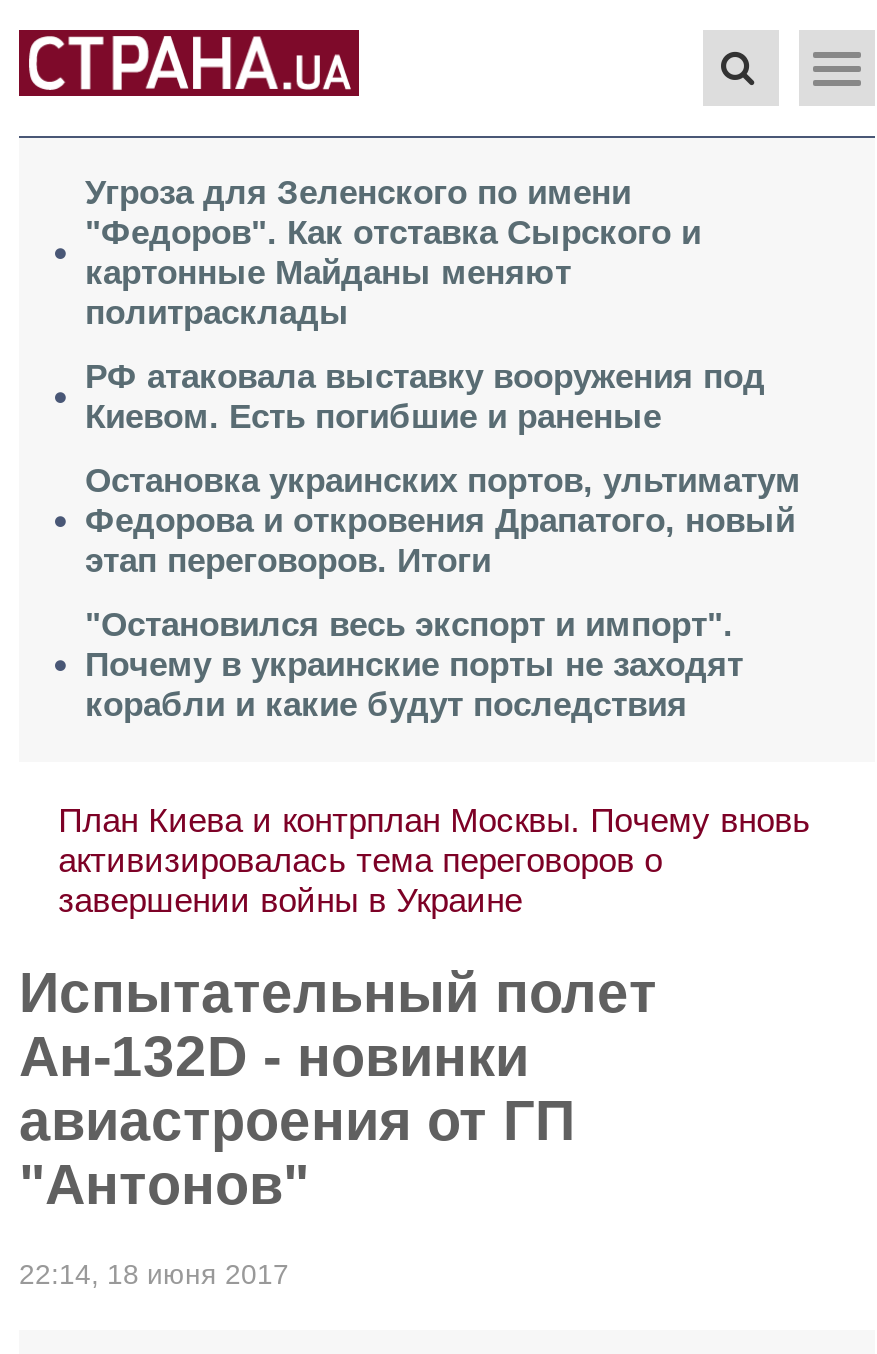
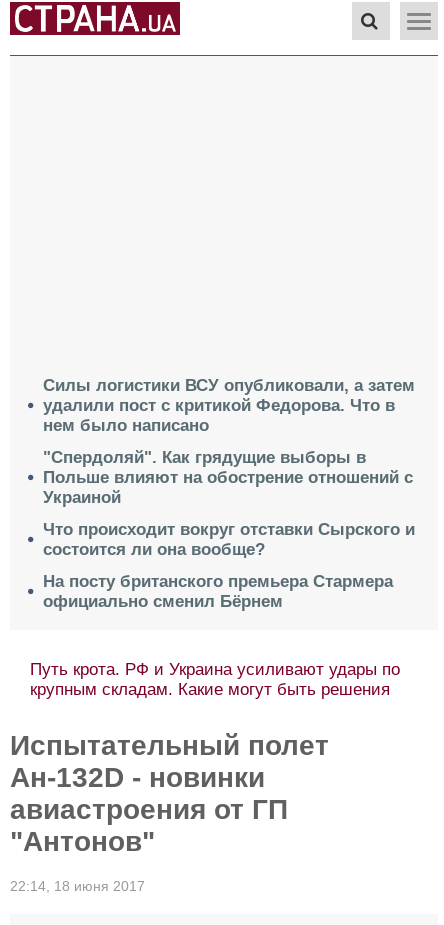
[85,174,701,332] Угроза для Зеленского по имени | "Федоров". Как отставка Сырского и | картонные Майданы меняют | политрасклады -> [43,376,415,435] Силы логистики ВСУ опубликовали, а затем | удалили пост с критикой Федорова. Что в | нем было написано
[85,358,765,436] РФ атаковала выставку вооружения под | Киевом. Есть погибшие и раненые -> [43,448,413,507] "Спердоляй". Как грядущие выборы в | Польше влияют на обострение отношений с | Украиной
[85,462,801,580] Остановка украинских портов, ультиматум | Федорова и откровения Драпатого, новый | этап переговоров. Итоги -> [43,520,415,559] Что происходит вокруг отставки Сырского и | состоится ли она вообще?
[85,606,743,724] "Остановился весь экспорт и импорт". | Почему в украинские порты не заходят | корабли и какие будут последствия -> [43,572,393,611] На посту британского премьера Стармера | официально сменил Бёрнем
[58,802,810,920] План Киева и контрплан Москвы. Почему вновь | активизировалась тема переговоров о | завершении войны в Украине -> [30,660,400,699] Путь крота. РФ и Украина усиливают удары по | крупным складам. Какие могут быть решения

